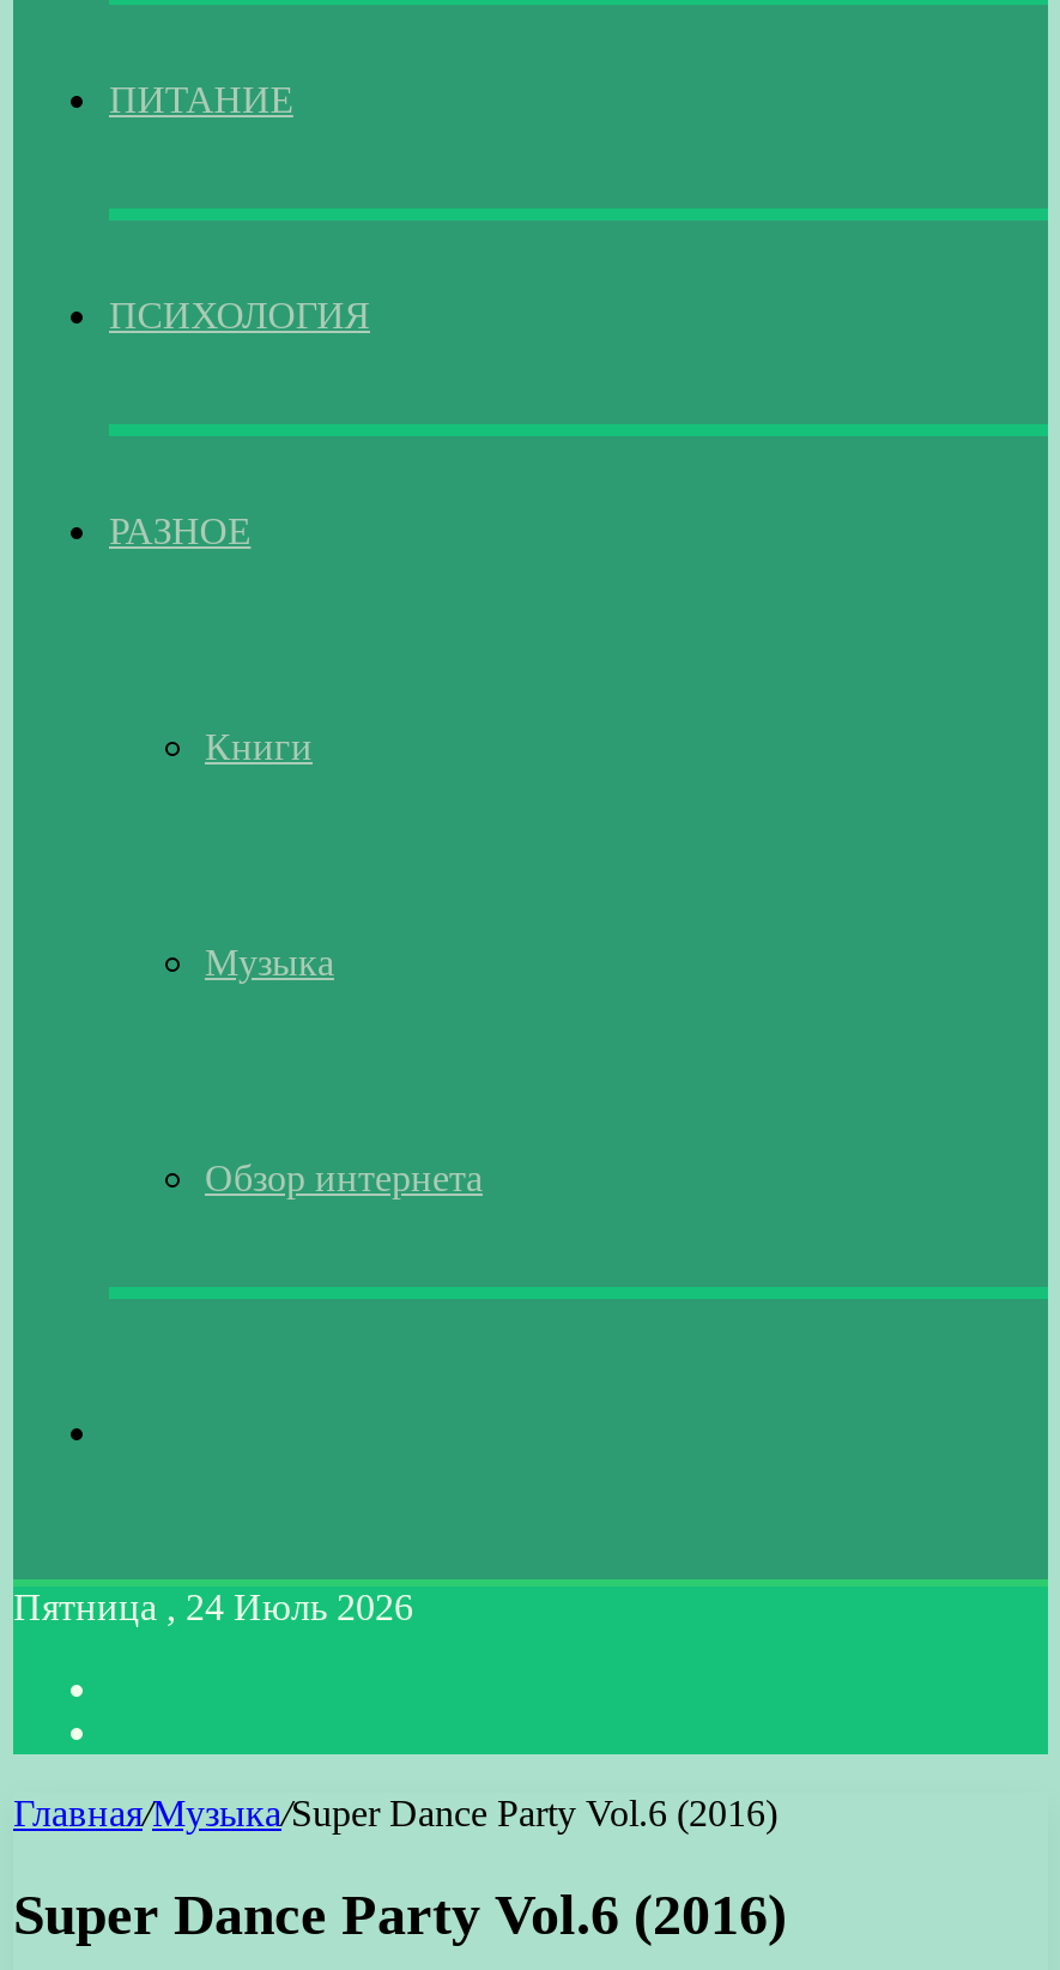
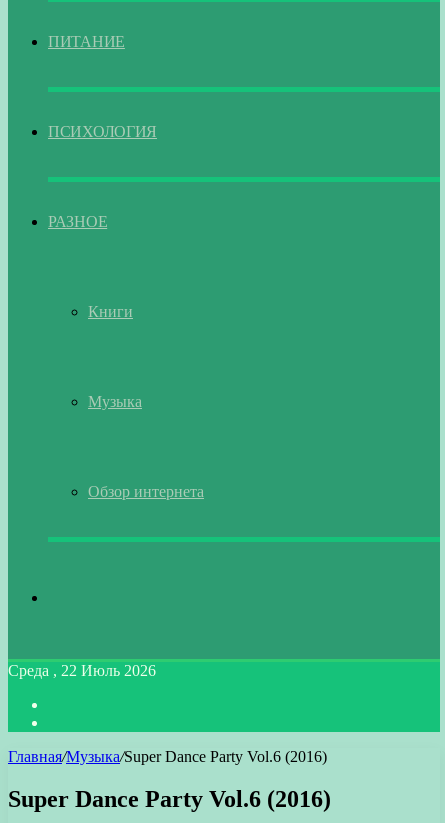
[13,1587,413,1627] Пятница , 24 Июль 2026 -> [8,662,156,679] Среда , 22 Июль 2026

